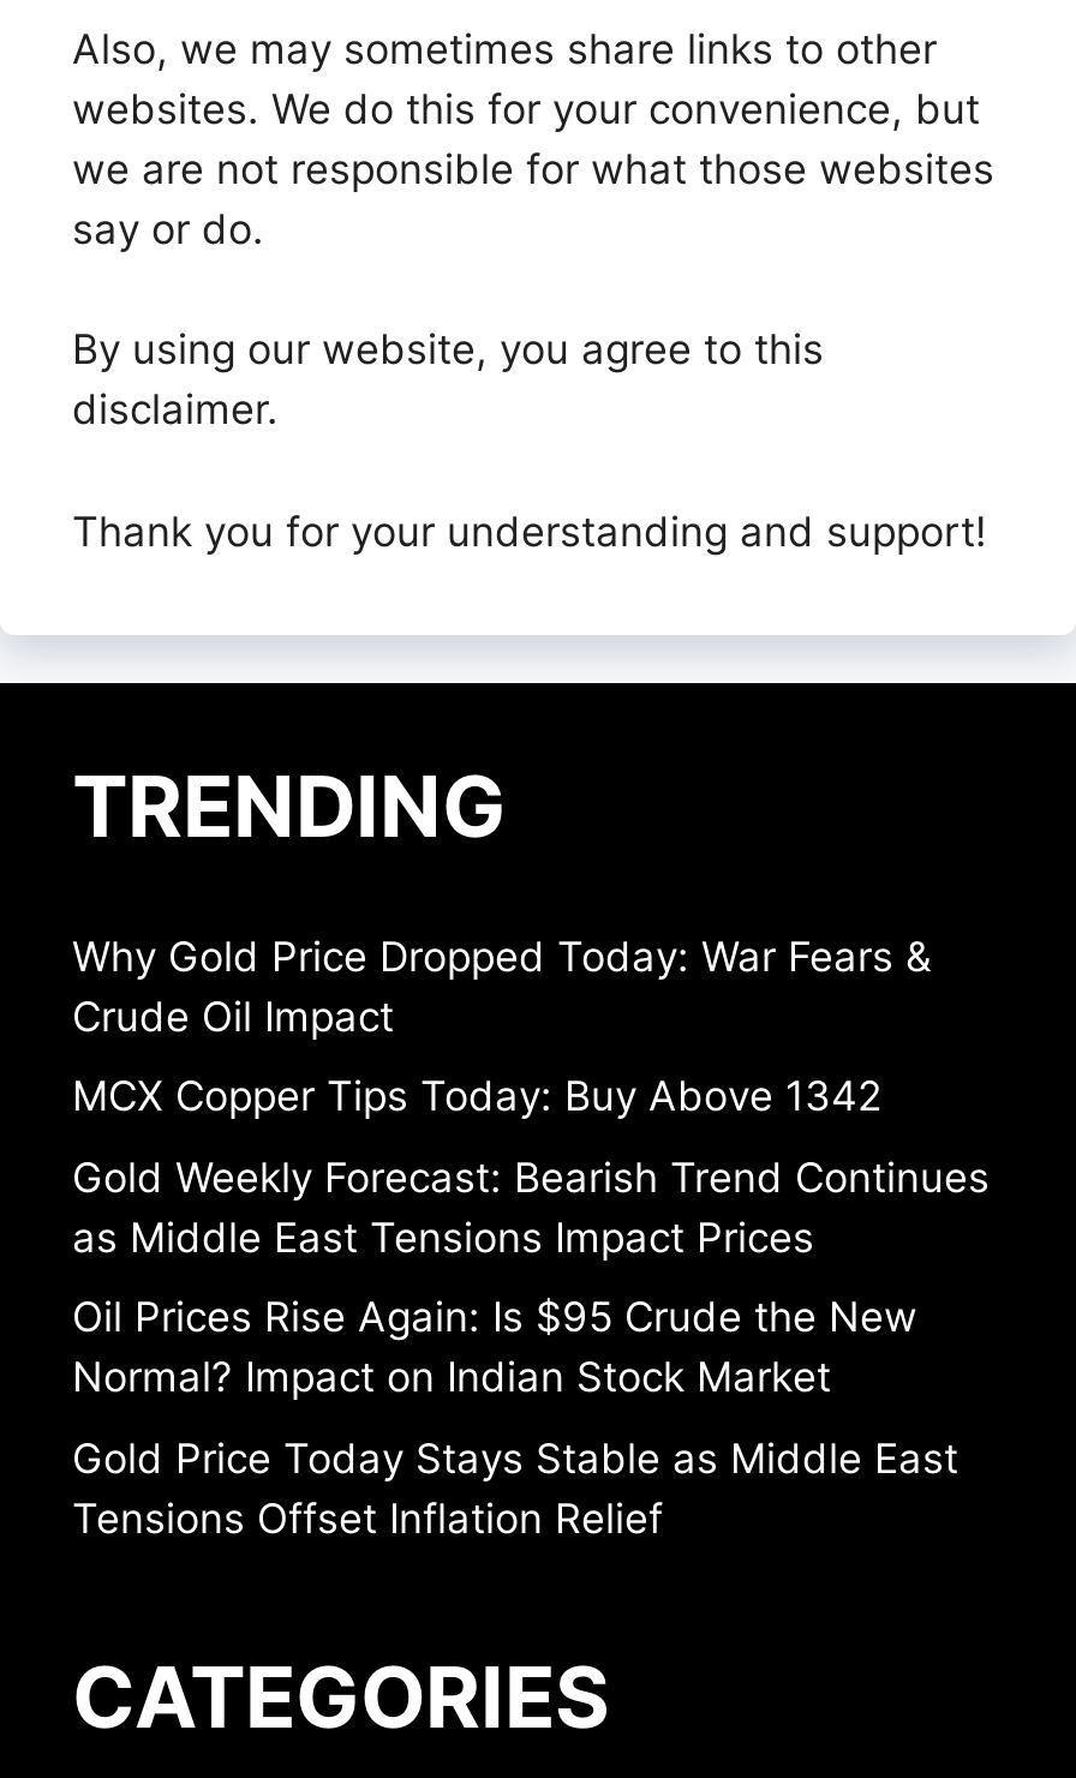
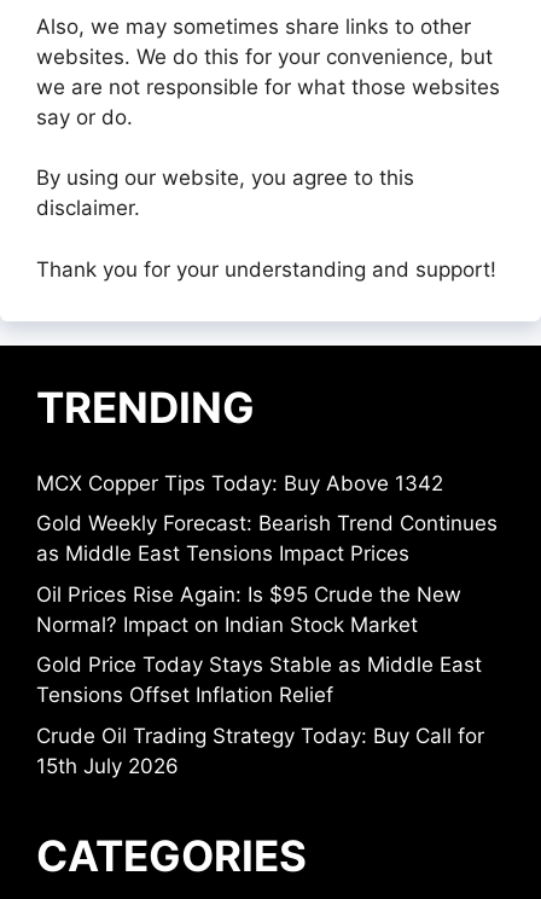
[72,932,932,1040] Why Gold Price Dropped Today: War Fears & | Crude Oil Impact -> none
moved [72,1072,990,1542] -> [36,471,498,707]: MCX Copper Tips Today: Buy Above 1342 | Gold Weekly Forecast: Bearish Trend Continues | as Middle East Tensions Impact Prices | Oil Prices Rise Again: Is $95 Crude the New | Normal? Impact on Indian Stock Market | Gold Price Today Stays Stable as Middle East | Tensions Offset Inflation Relief
none -> [36,723,484,778] Crude Oil Trading Strategy Today: Buy Call for | 15th July 2026

